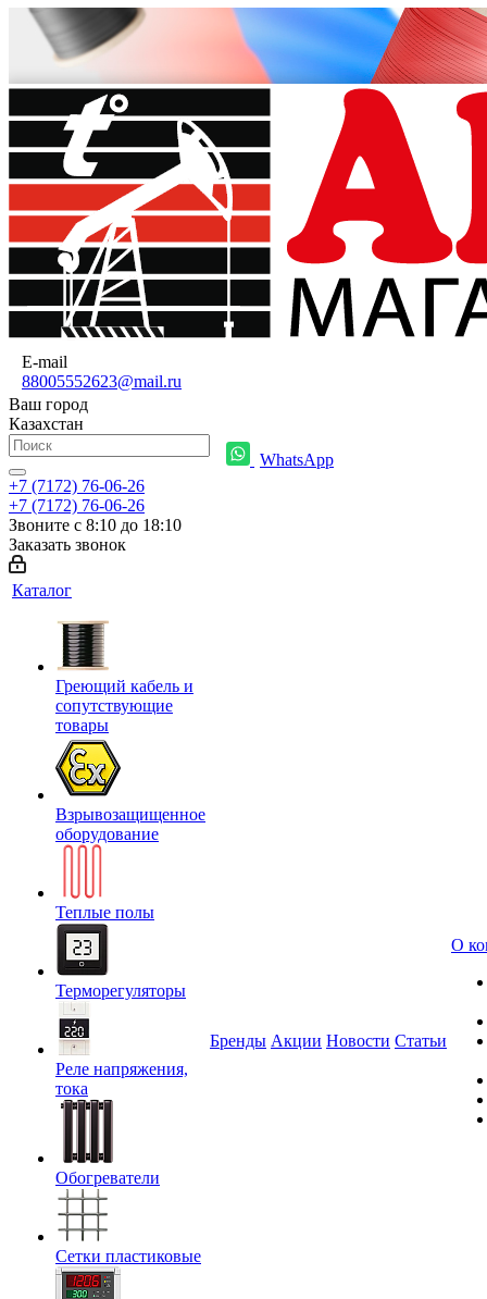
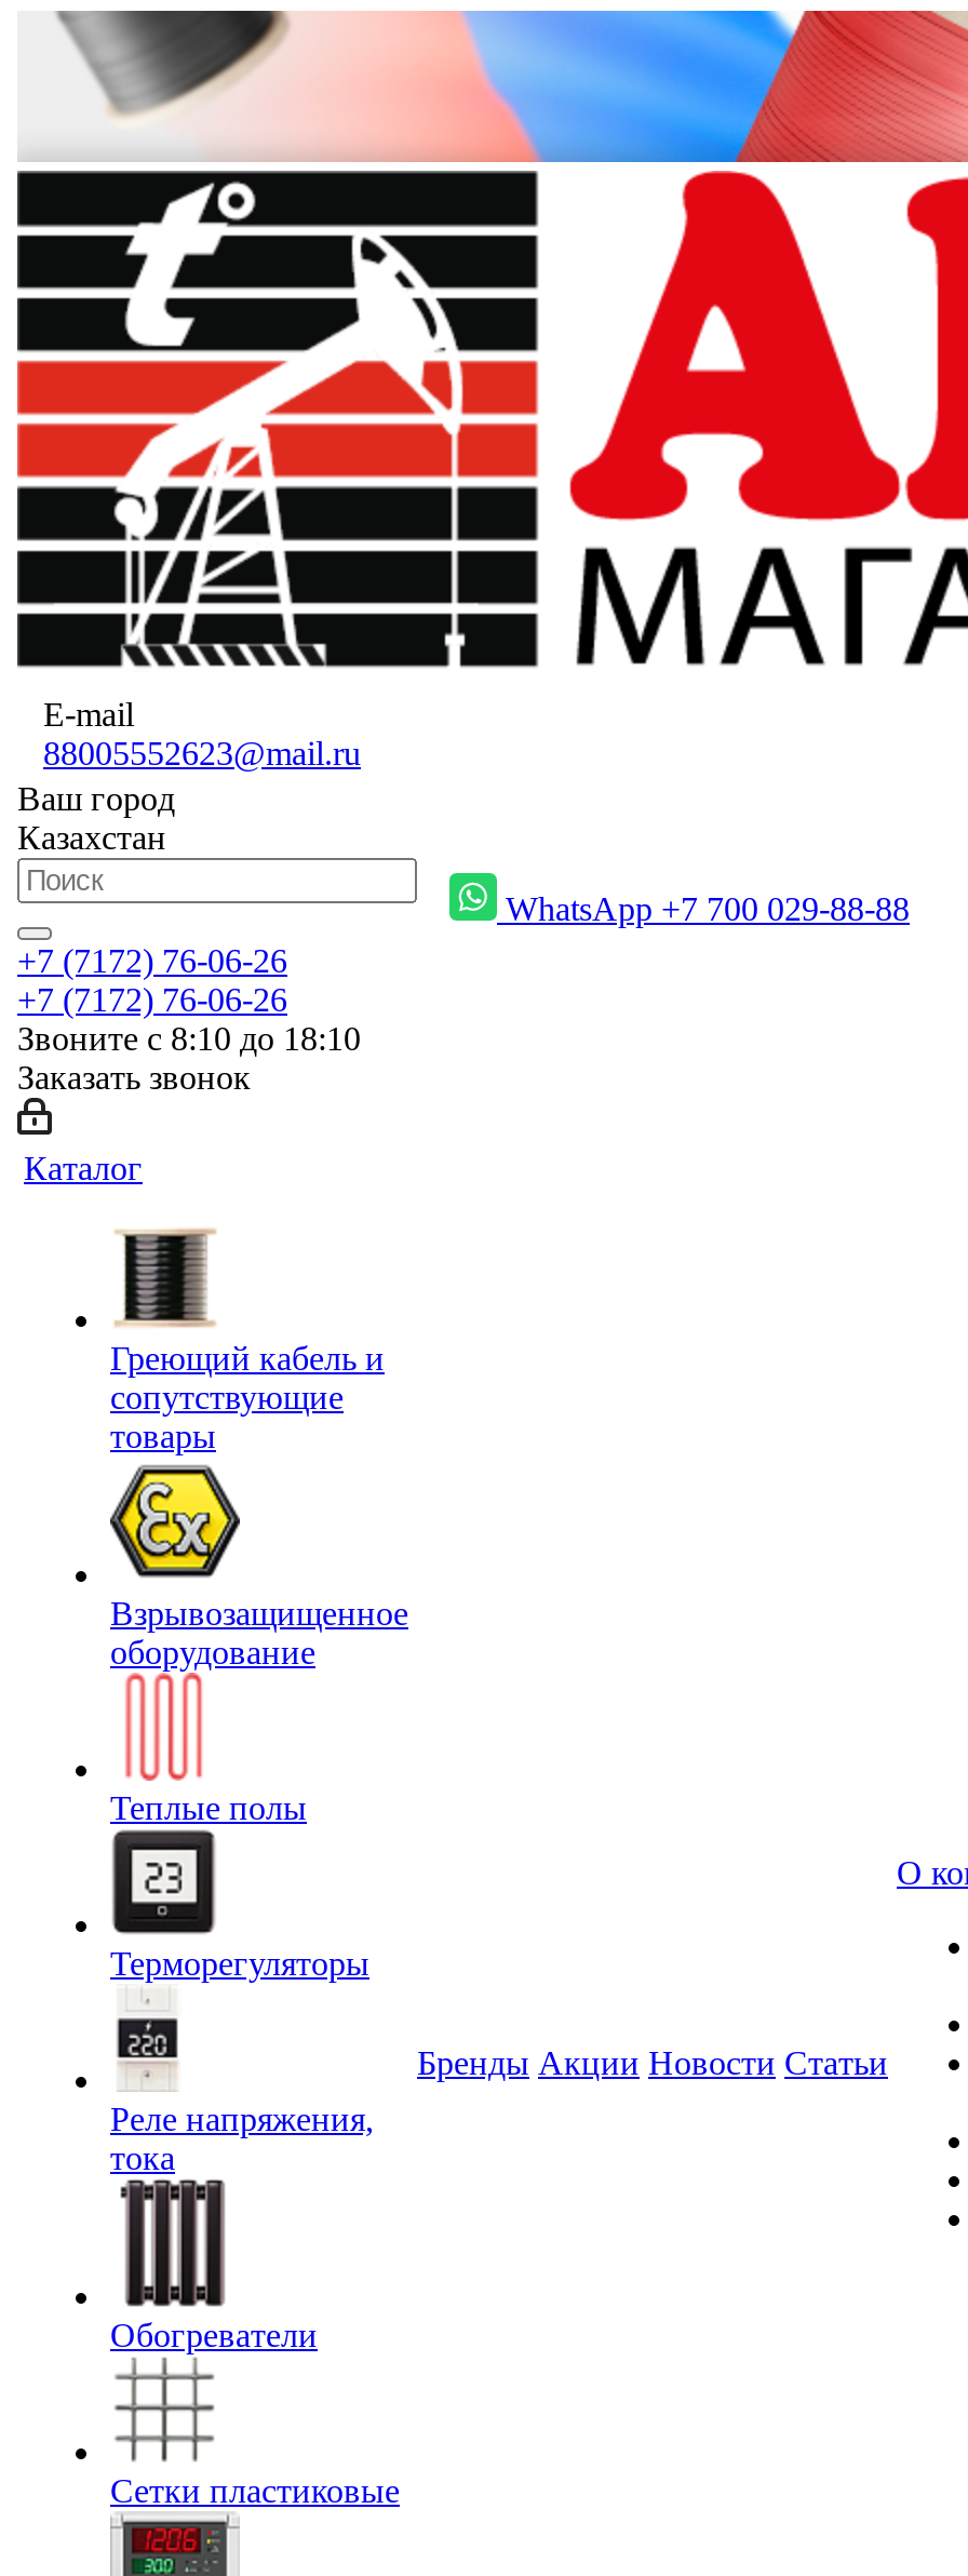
[260,450,334,468] WhatsApp -> [506,889,910,926] WhatsApp +7 700 029-88-88

